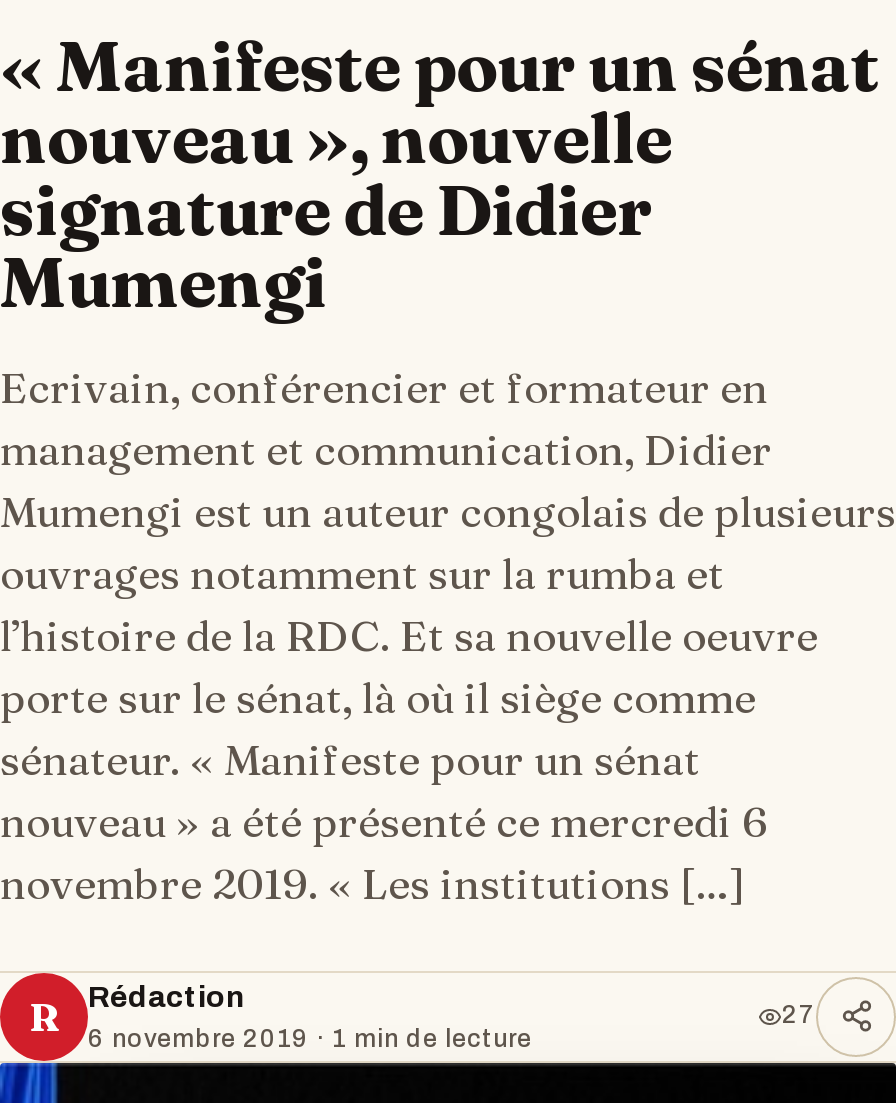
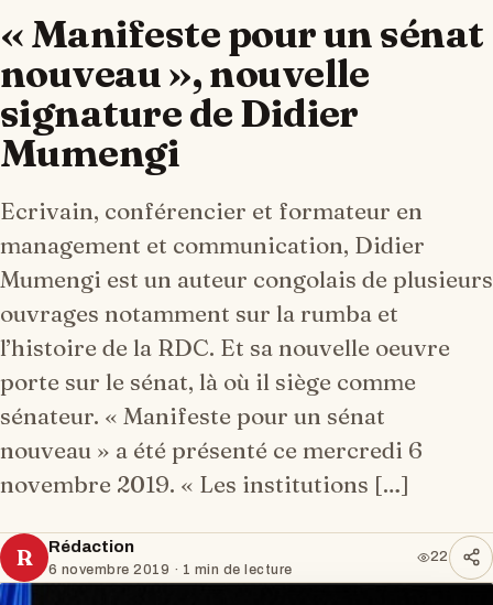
[782,1002,816,1030] 27 -> [430,549,449,565] 22

